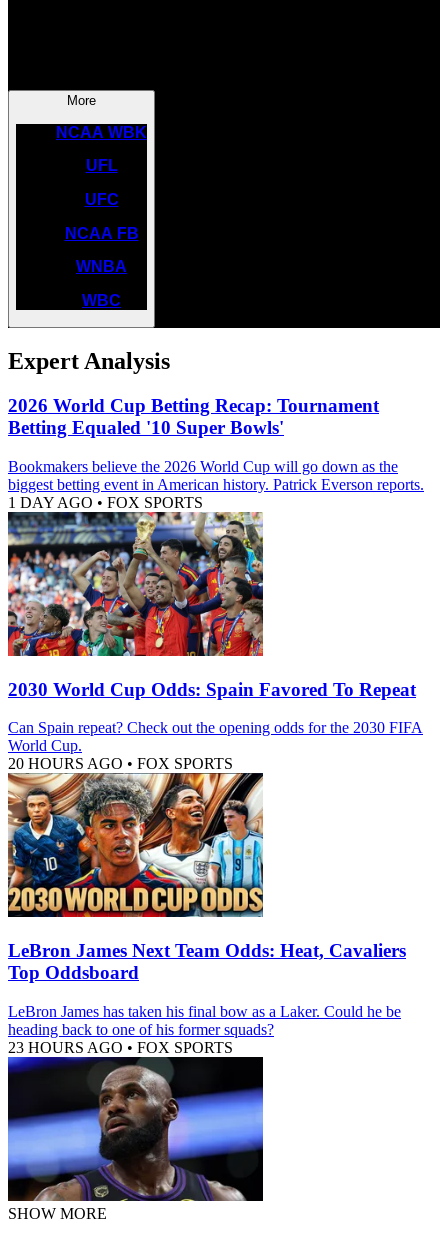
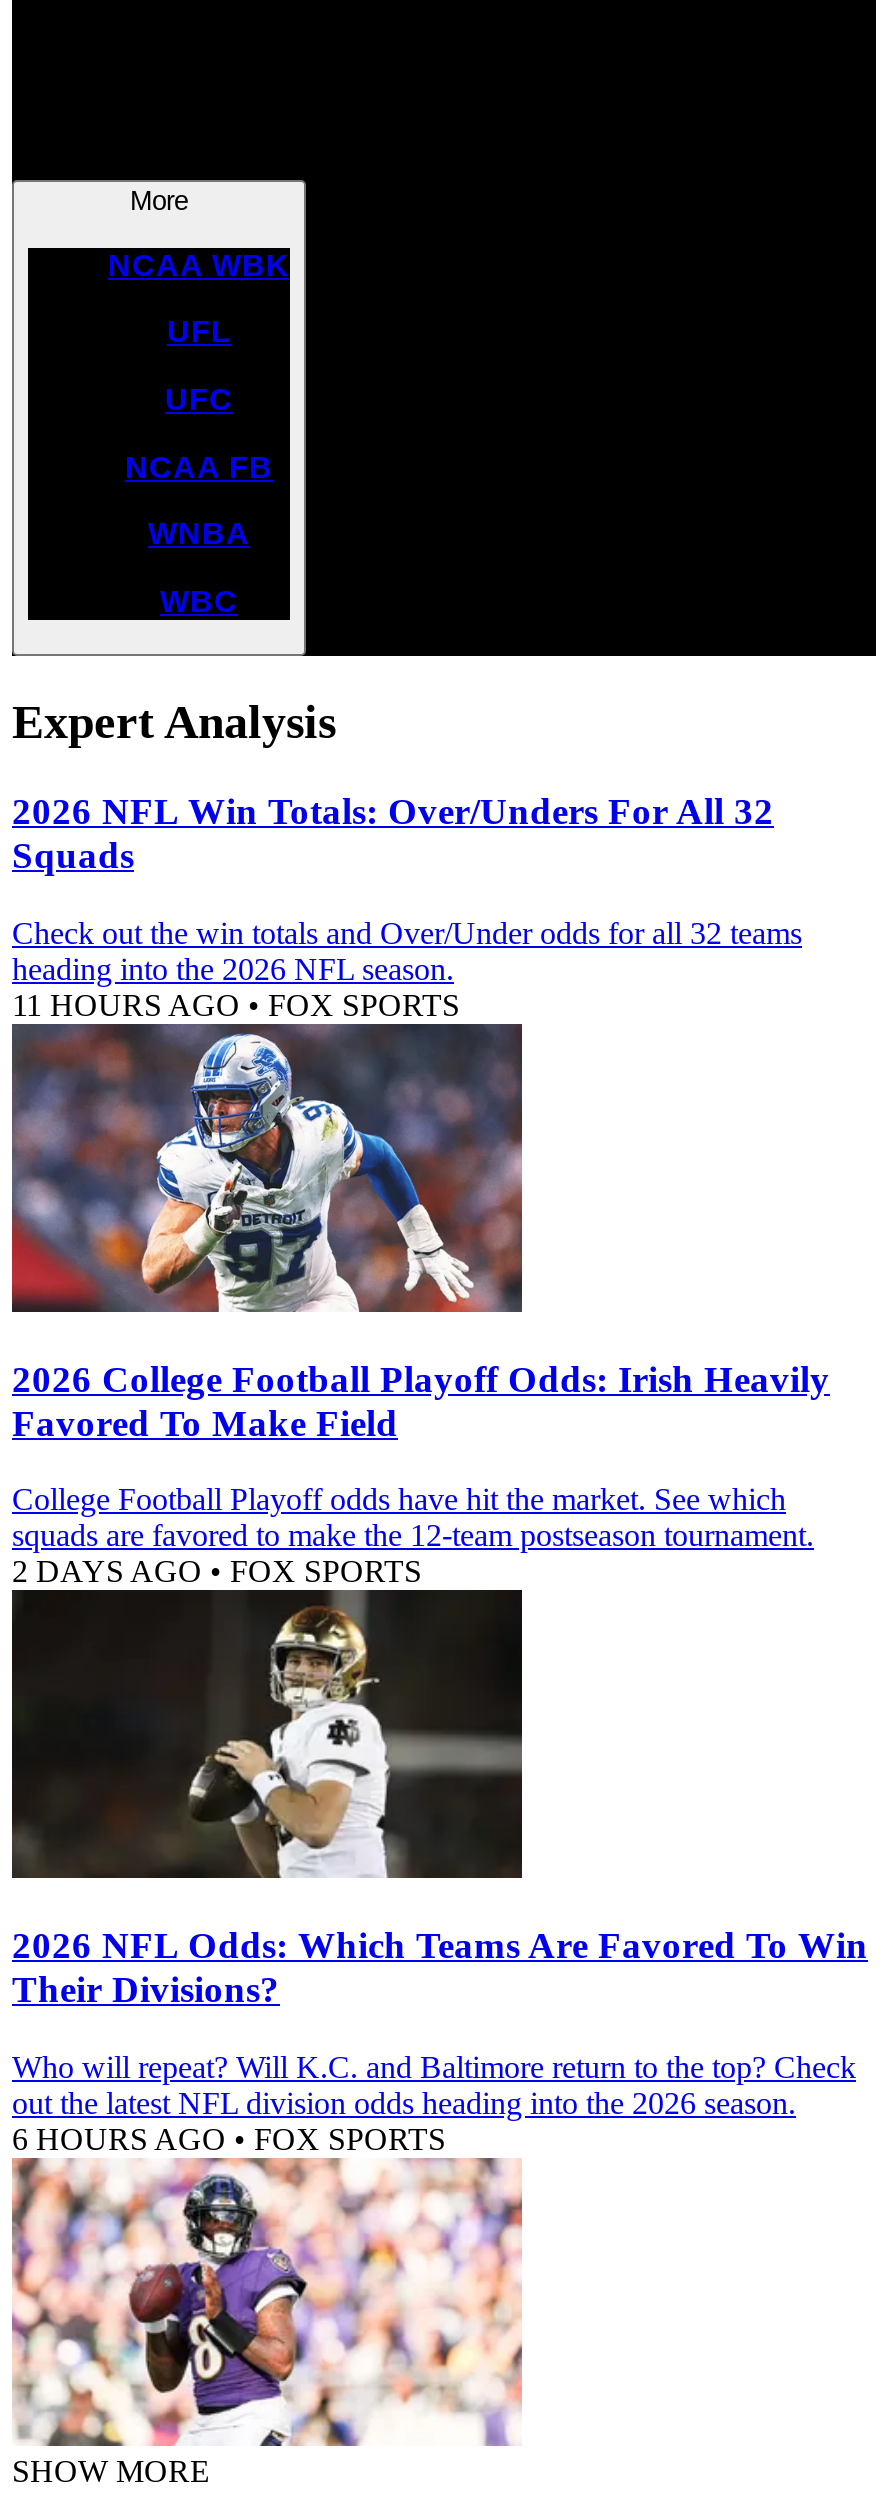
[8,395,379,438] 2026 World Cup Betting Recap: Tournament | Betting Equaled '10 Super Bowls' -> [12,790,774,876] 2026 NFL Win Totals: Over/Unders For All 32 | Squads
[8,458,424,511] Bookmakers believe the 2026 World Cup will go down as the | biggest betting event in American history. Patrick Everson reports. | 1 DAY AGO • FOX SPORTS -> [12,916,802,1022] Check out the win totals and Over/Under odds for all 32 teams | heading into the 2026 NFL season. | 11 HOURS AGO • FOX SPORTS
[7,512,416,700] [image] | 2030 World Cup Odds: Spain Favored To Repeat -> [10,1044,830,1443] [image] | 2026 College Football Playoff Odds: Irish Heavily | Favored To Make Field
[8,719,423,772] Can Spain repeat? Check out the opening odds for the 2030 FIFA | World Cup. | 20 HOURS AGO • FOX SPORTS -> [12,1483,814,1589] College Football Playoff odds have hit the market. See which | squads are favored to make the 12-team postseason tournament. | 2 DAYS AGO • FOX SPORTS
[7,784,406,983] [image] | LeBron James Next Team Odds: Heat, Cavaliers | Top Oddsboard -> [10,1592,868,2010] [image] | 2026 NFL Odds: Which Teams Are Favored To Win | Their Divisions?
[8,1003,401,1056] LeBron James has taken his final bow as a Laker. Could he be | heading back to one of his former squads? | 23 HOURS AGO • FOX SPORTS -> [12,2050,856,2156] Who will repeat? Will K.C. and Baltimore return to the top? Check | out the latest NFL division odds heading into the 2026 season. | 6 HOURS AGO • FOX SPORTS
[7,1067,264,1202] [image] -> [10,2158,524,2448] [image]

